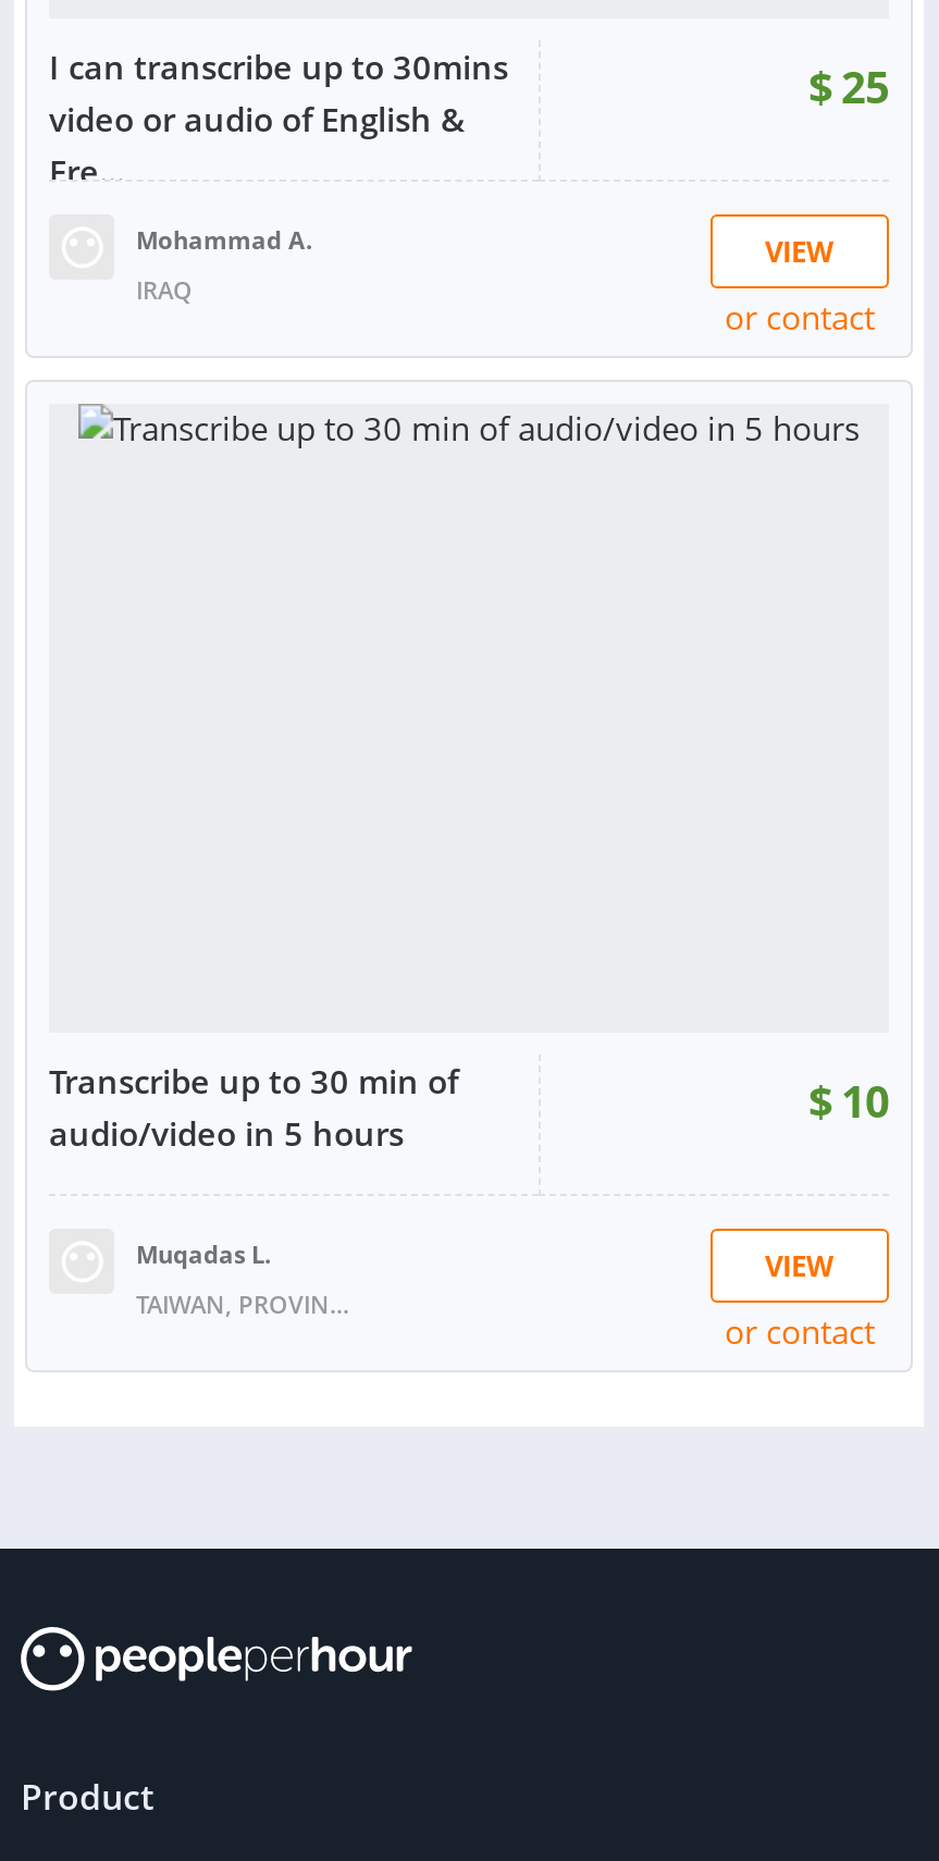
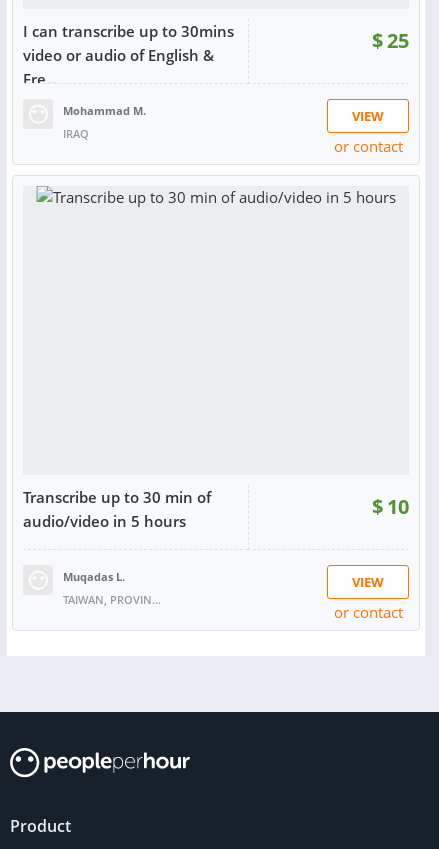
[136,222,312,255] Mohammad A. -> [63,102,146,117] Mohammad M.

